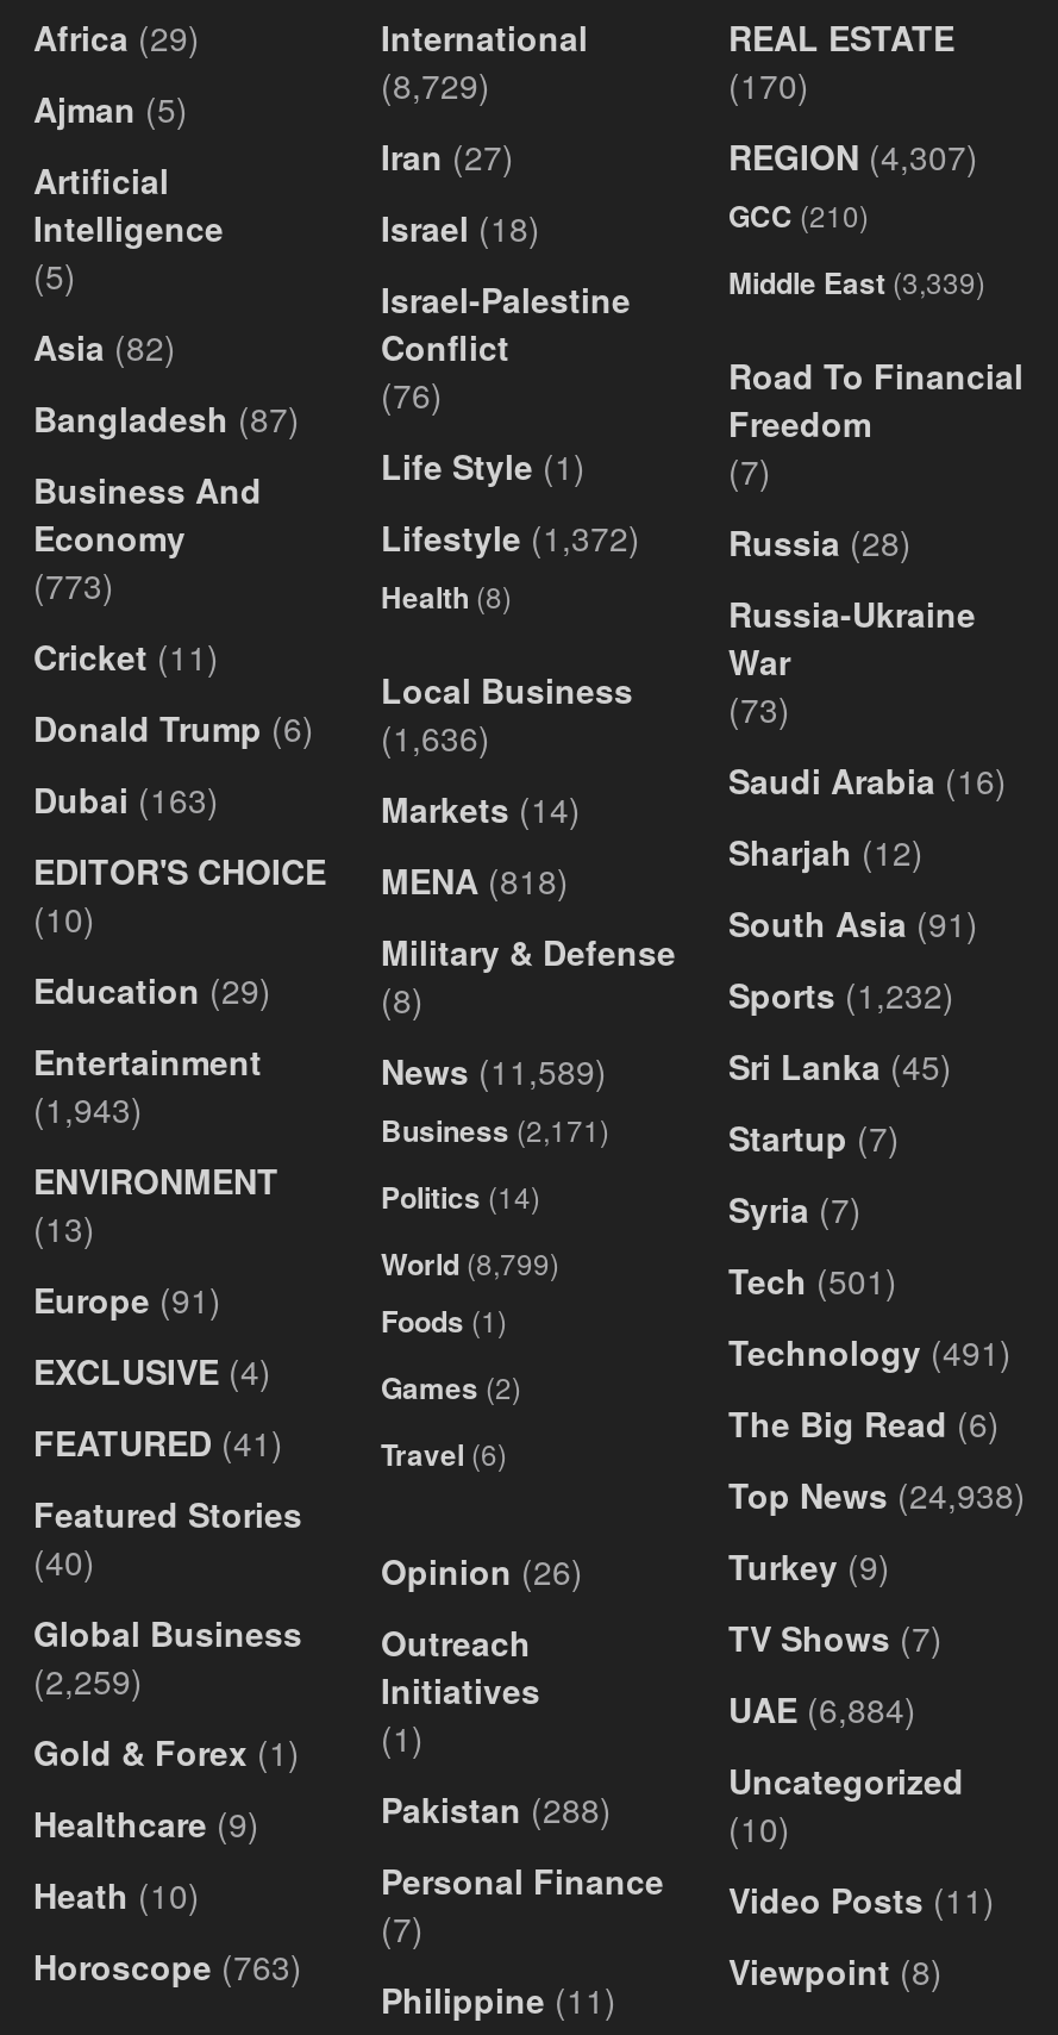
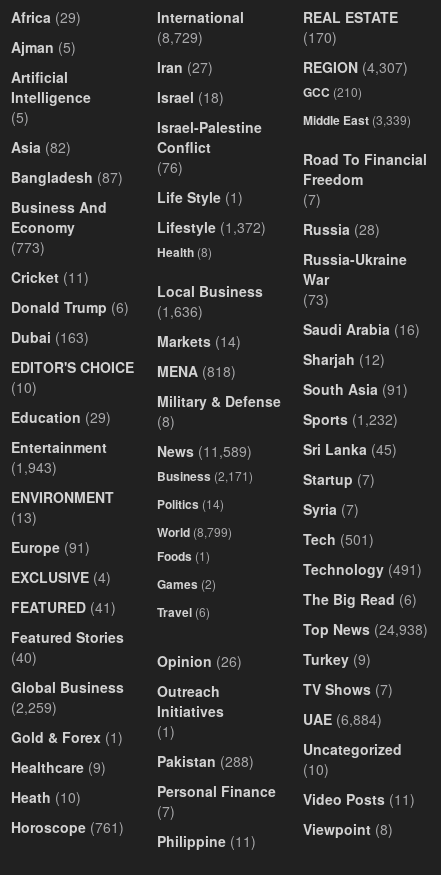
[33,1942,302,1990] Horoscope (763) -> [11,817,124,837] Horoscope (761)

